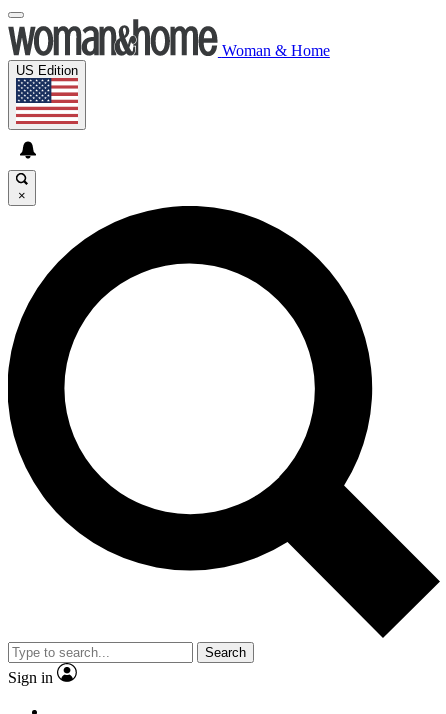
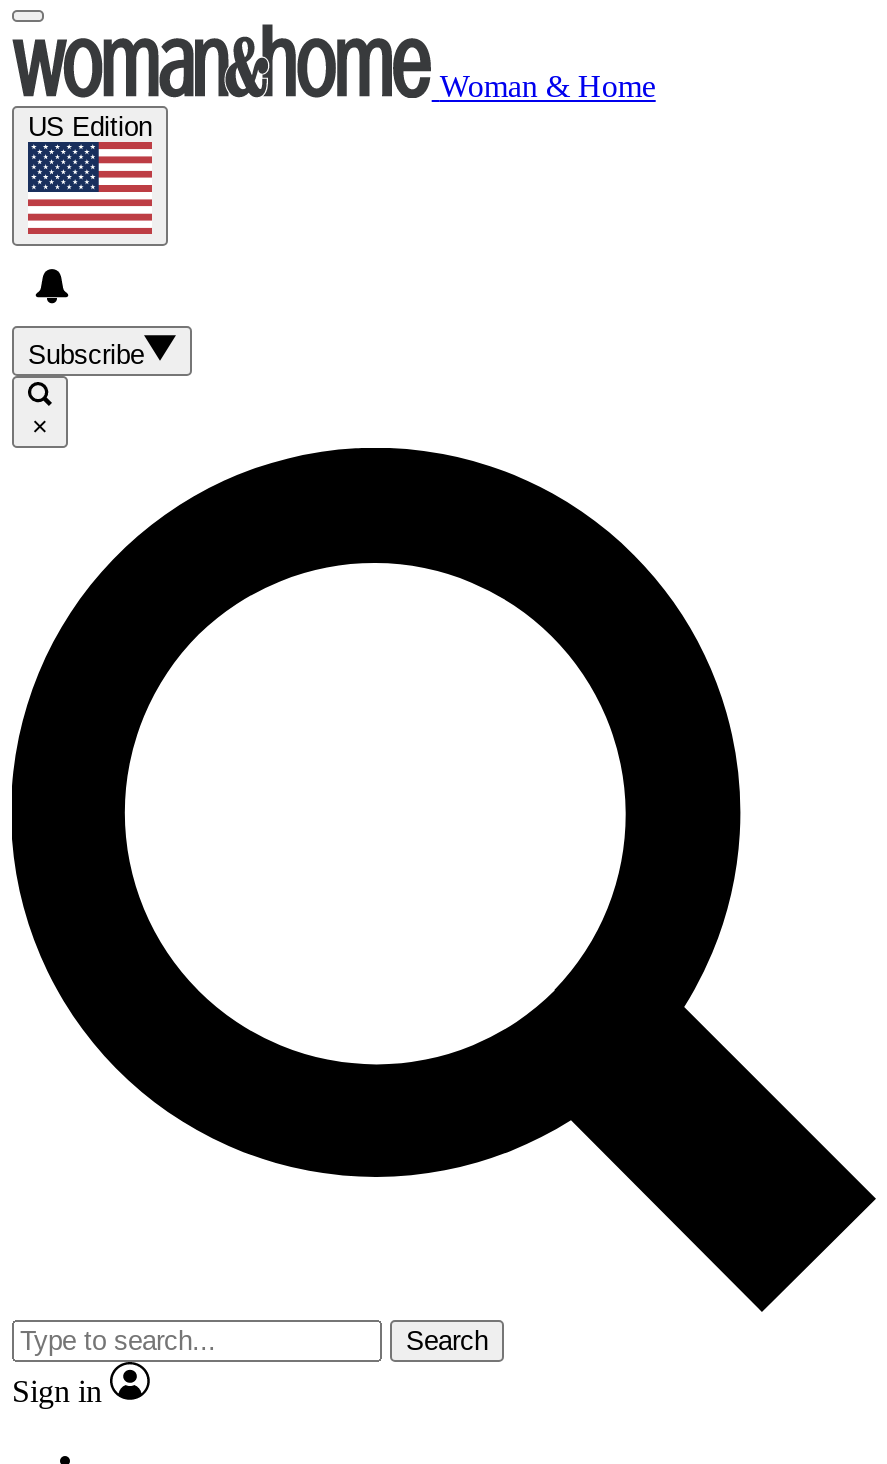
none -> [28,340,144,370] Subscribe

